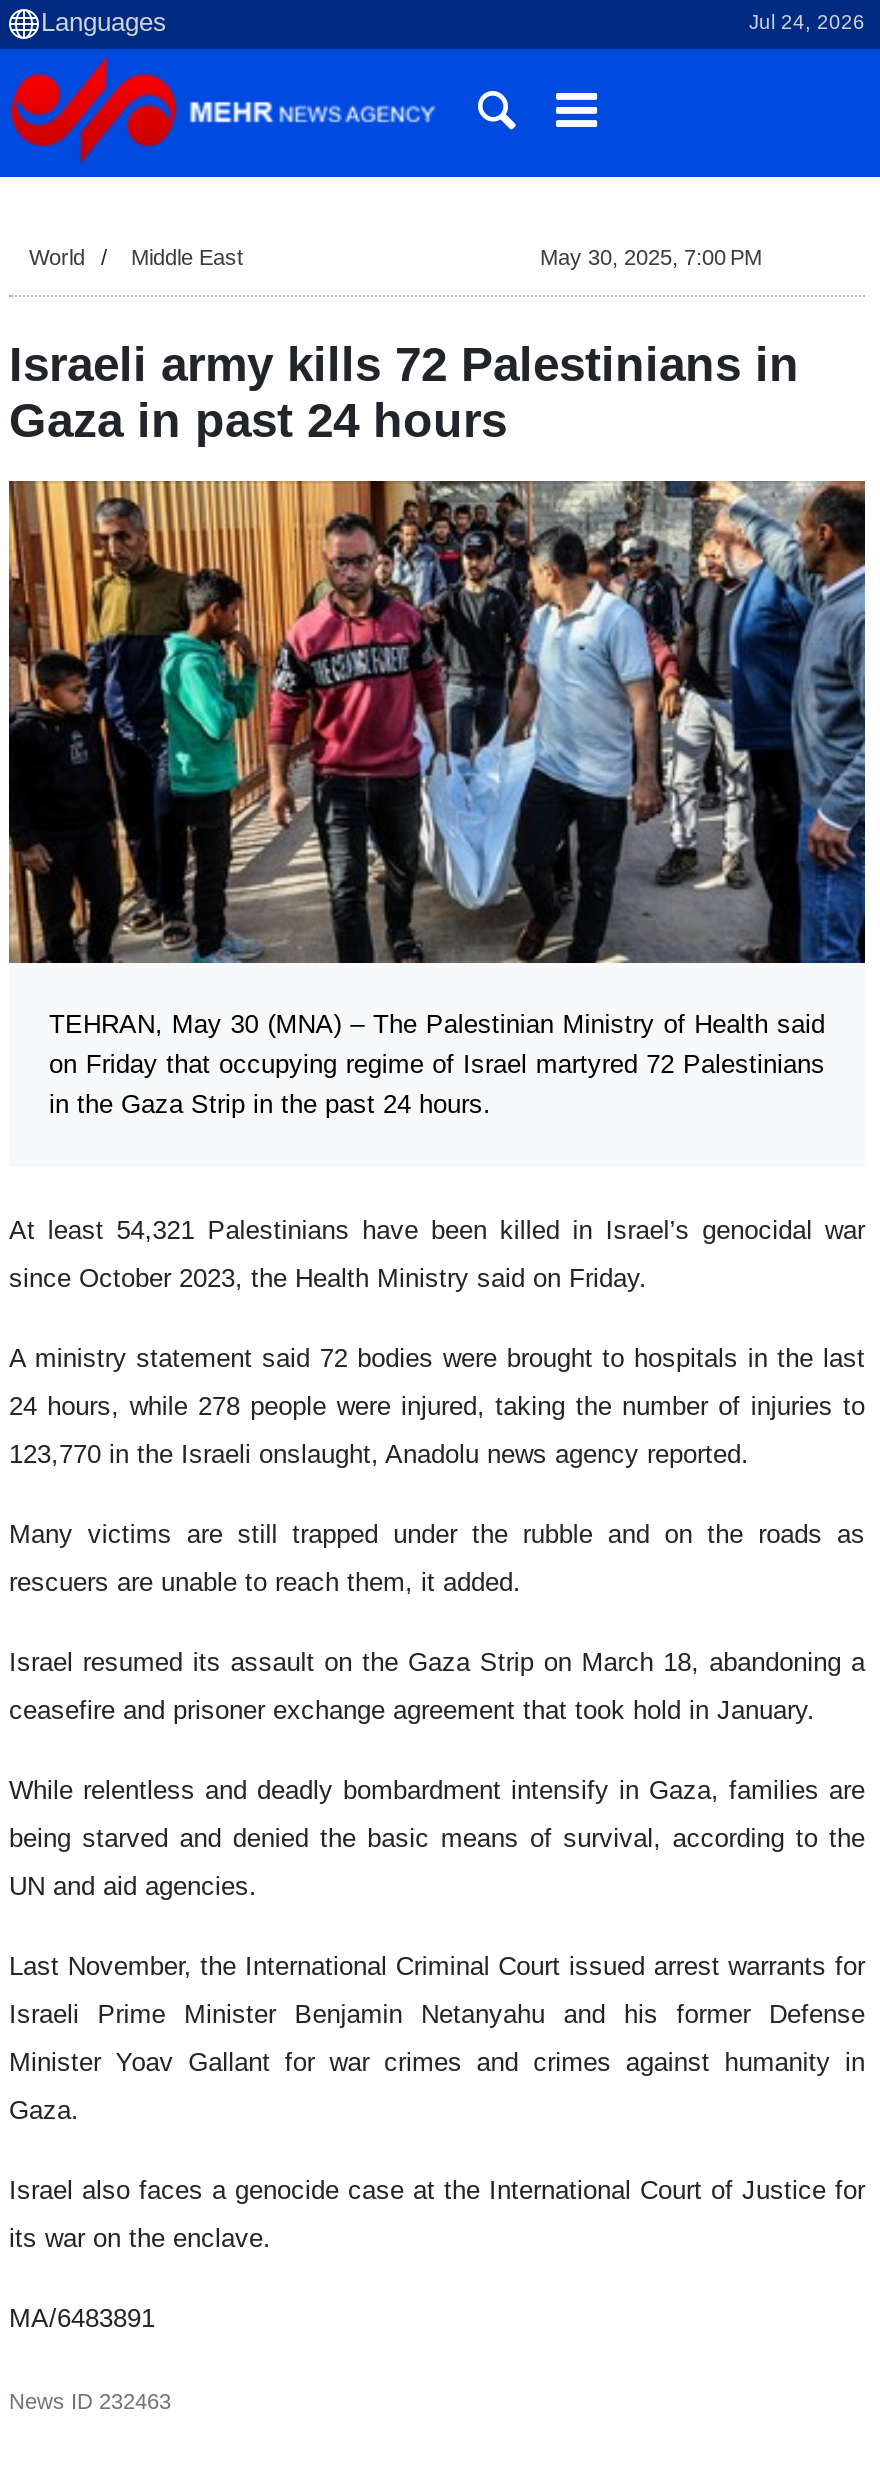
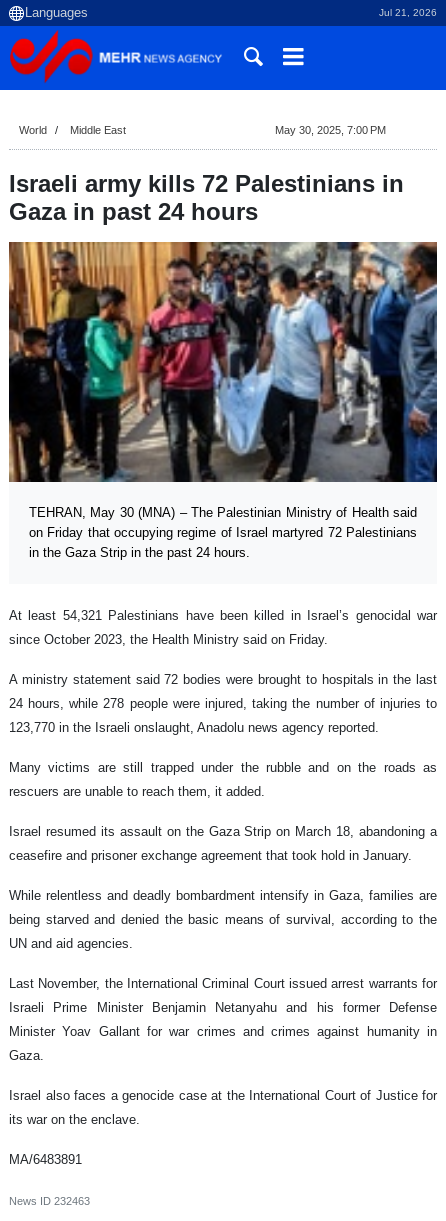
[749,11,865,33] Jul 24, 2026 -> [379,7,437,18] Jul 21, 2026

